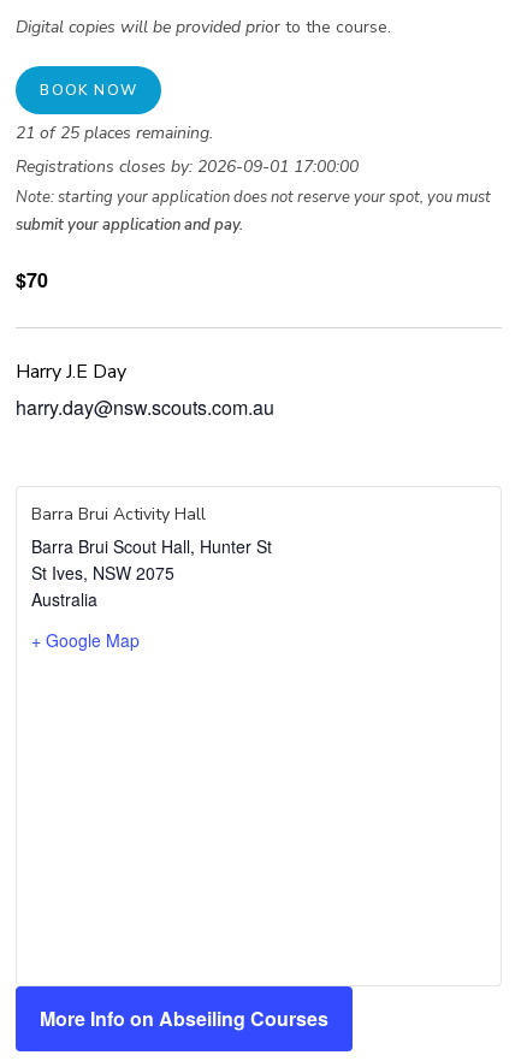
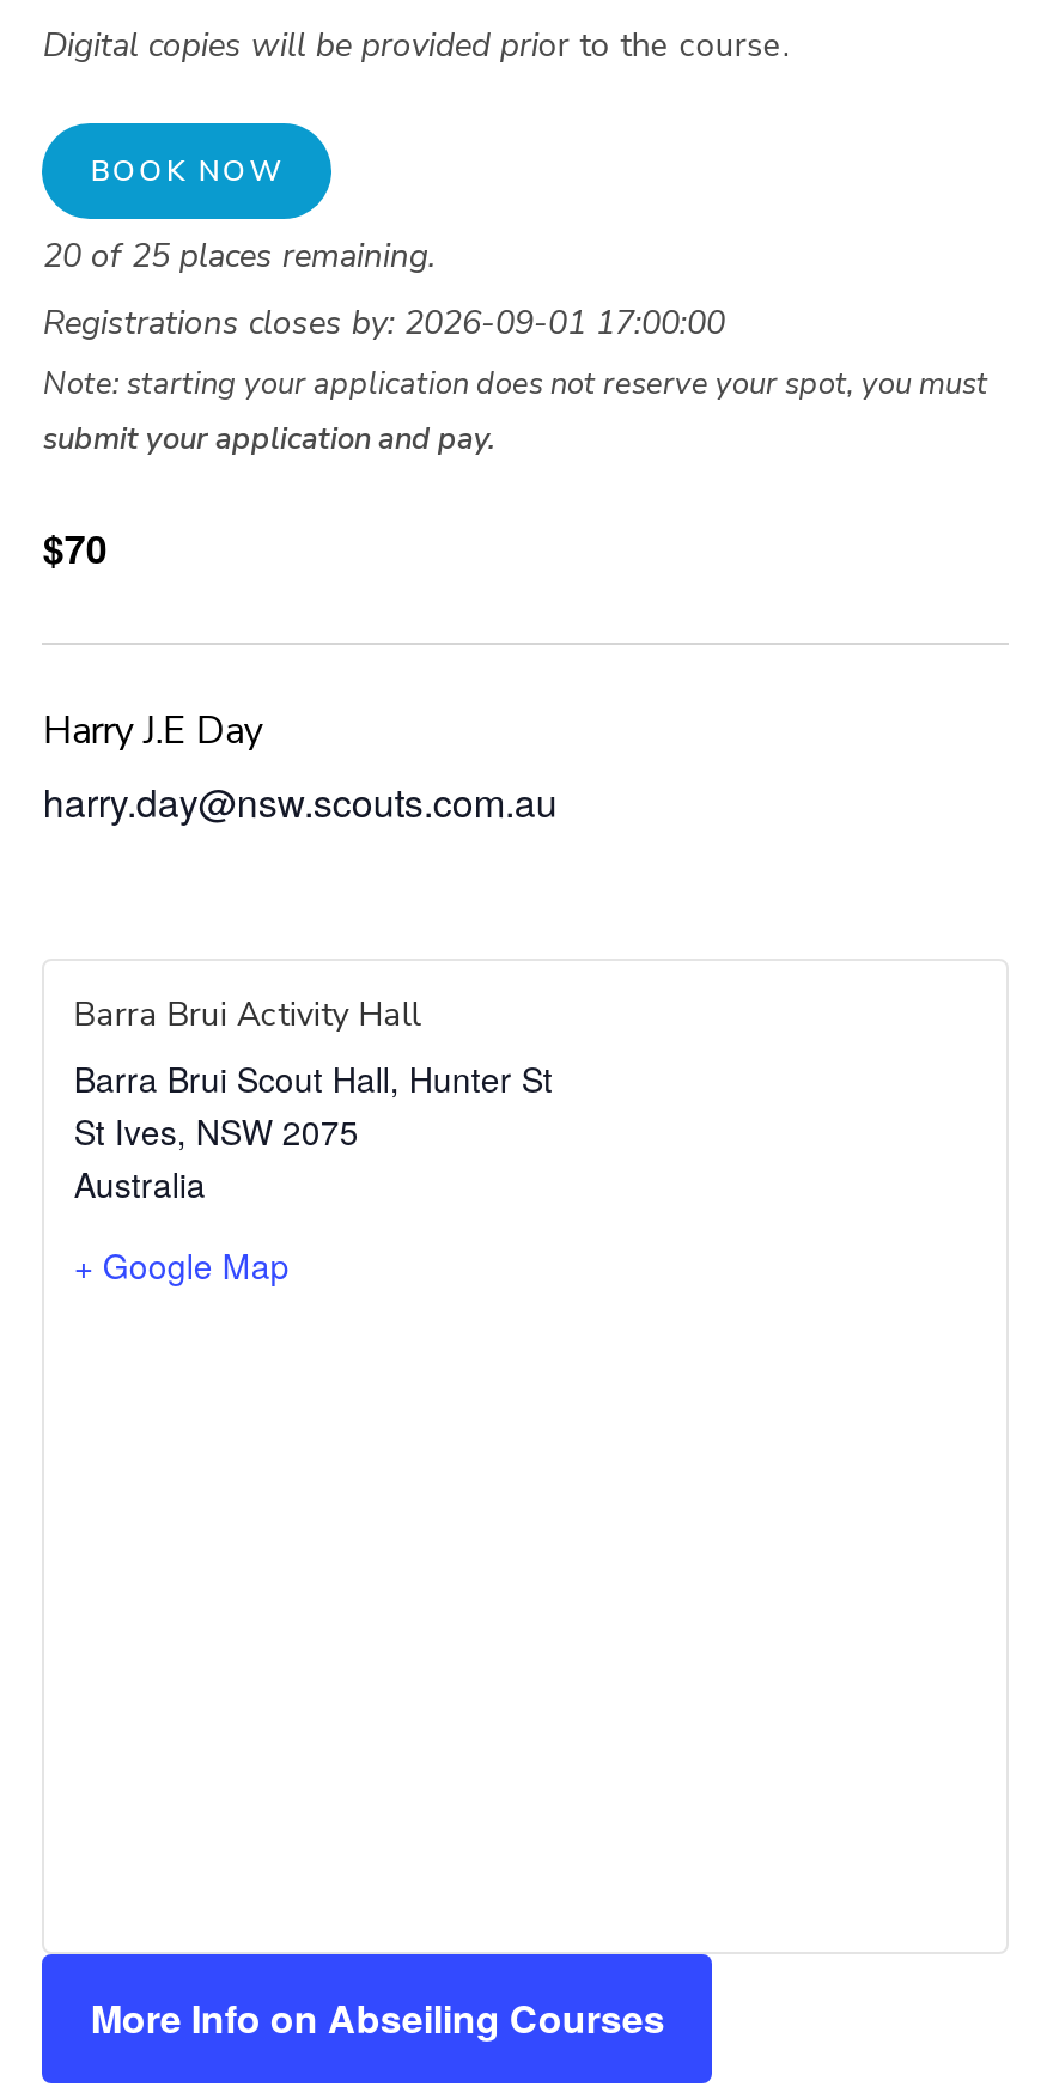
[16,121,213,144] 21 of 25 places remaining. -> [43,233,435,279] 20 of 25 places remaining.

